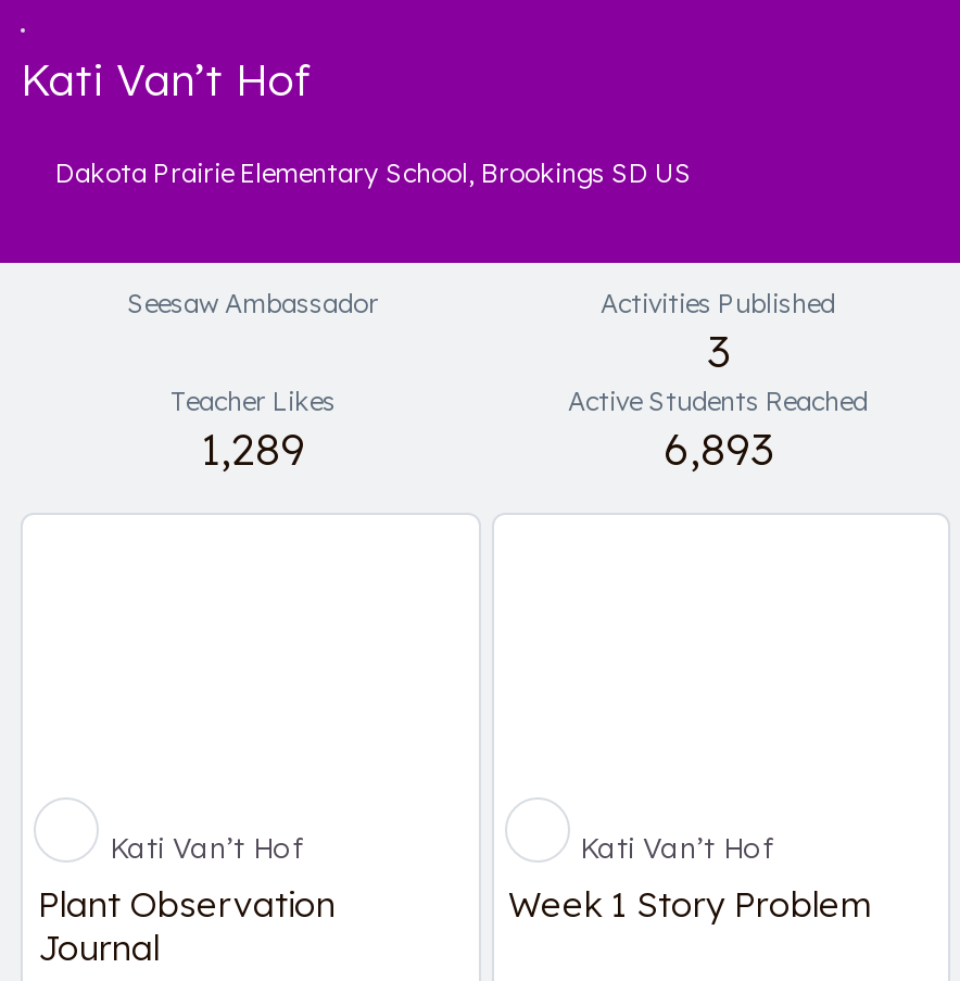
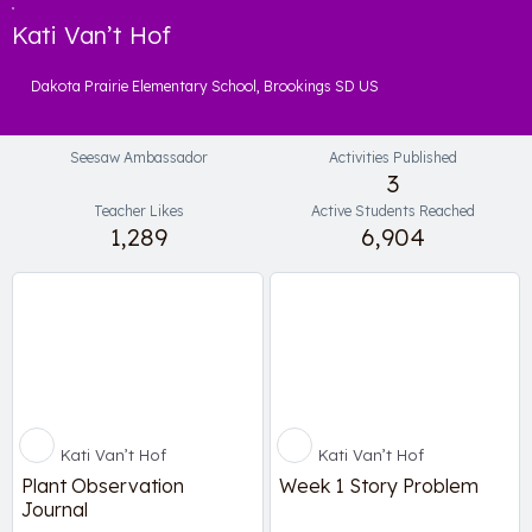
[664,422,772,476] 6,893 -> [361,222,425,252] 6,904

